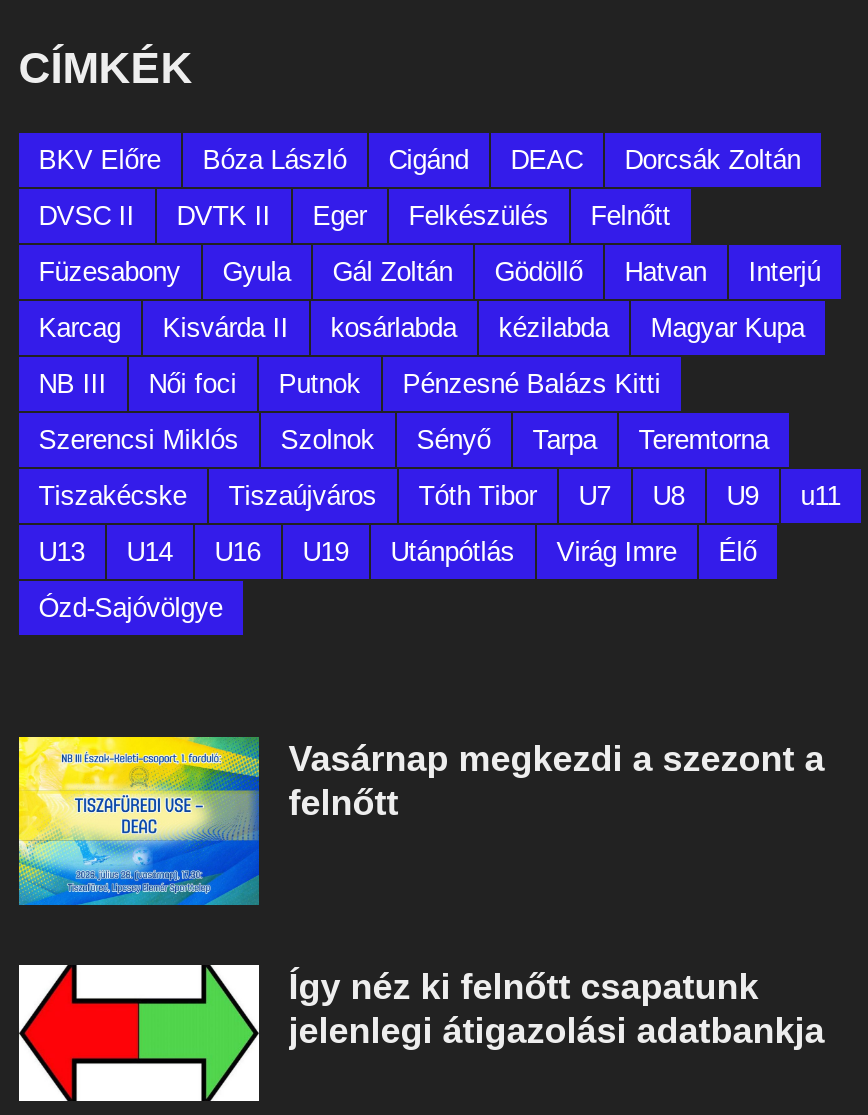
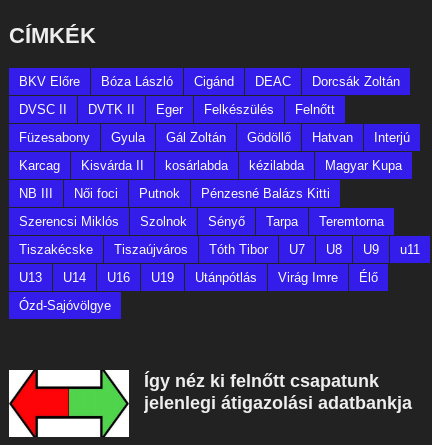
[17,733,825,907] [image] | Vasárnap megkezdi a szezont a | felnőtt -> none

